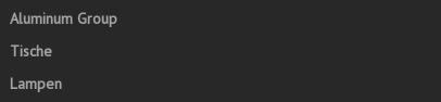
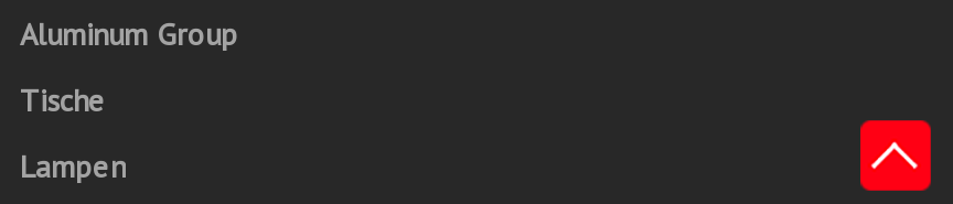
none -> [858,118,933,193] [image]

